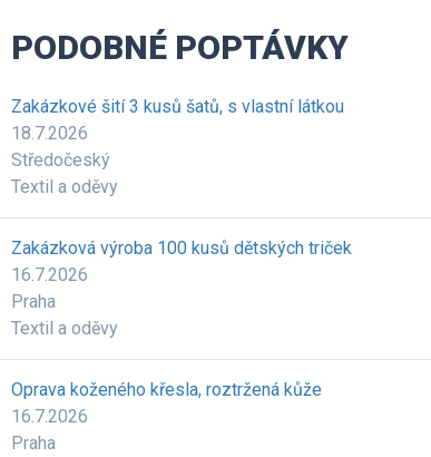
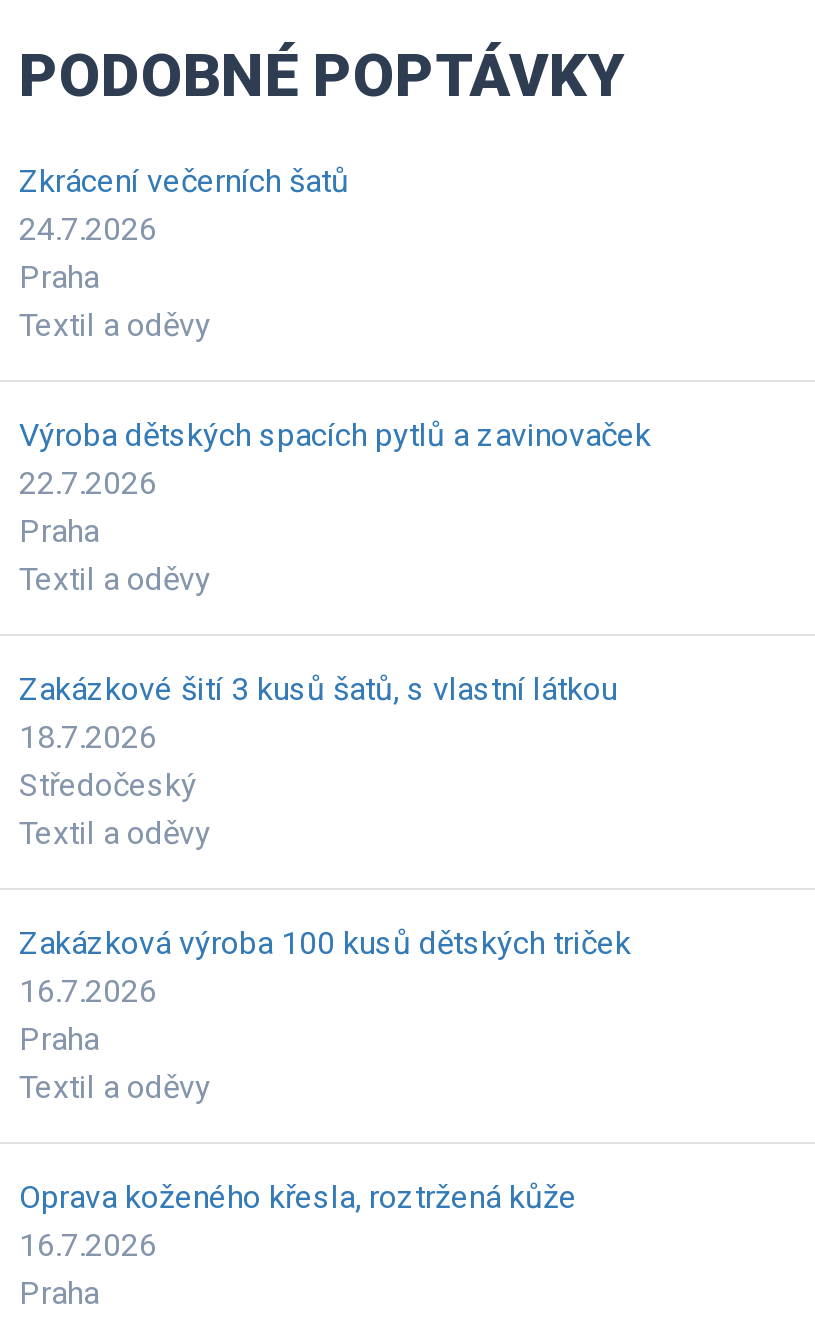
none -> [19,162,651,598] Zkrácení večerních šatů | 24.7.2026 | Praha | Textil a oděvy | Výroba dětských spacích pytlů a zavinovaček | 22.7.2026 | Praha | Textil a oděvy

